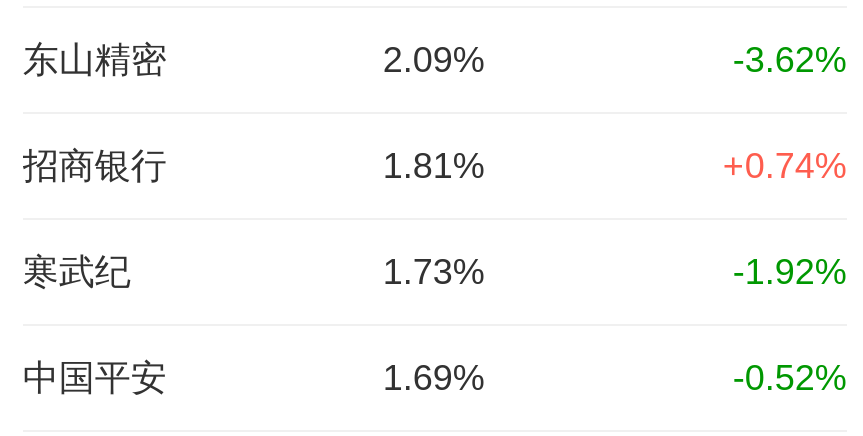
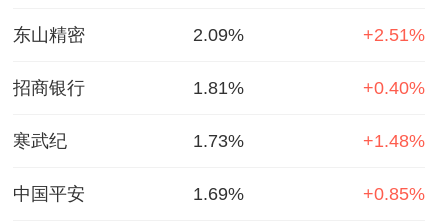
[733,41,847,81] -3.62% -> [363,25,425,45] +2.51%
[723,147,847,187] +0.74% -> [363,78,425,98] +0.40%
[733,253,847,293] -1.92% -> [363,131,425,151] +1.48%
[733,359,847,399] -0.52% -> [363,184,425,204] +0.85%

